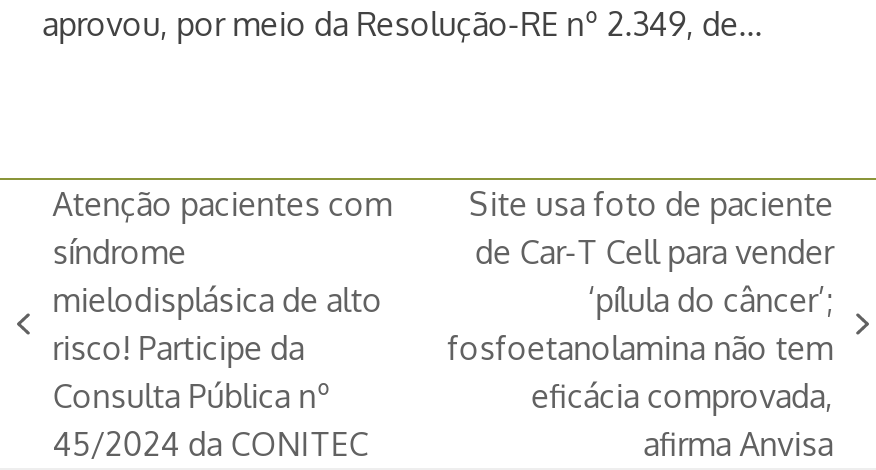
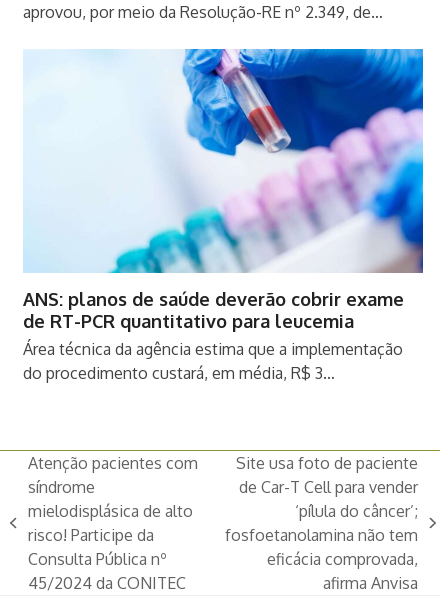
none -> [23,48,424,383] [image] | ANS: planos de saúde deverão cobrir exame | de RT-PCR quantitativo para leucemia | Área técnica da agência estima que a implementação | do procedimento custará, em média, R$ 3…

